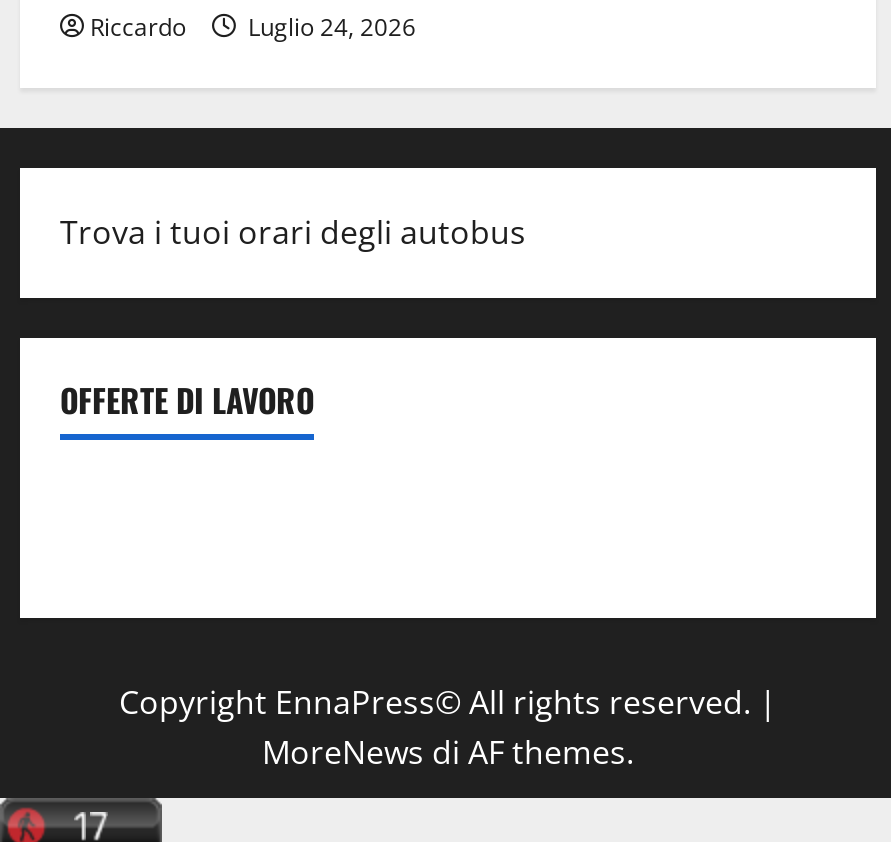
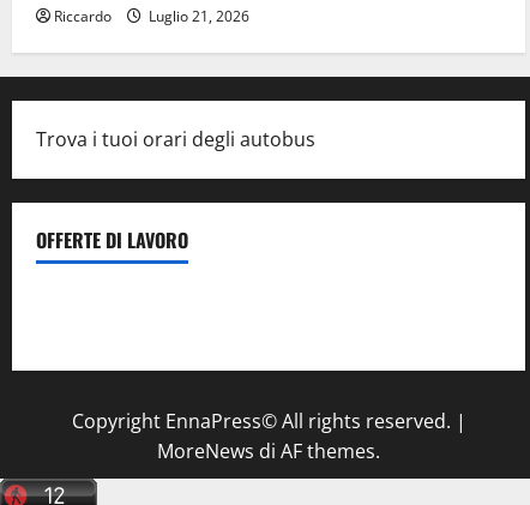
[90,10,416,44] Riccardo Luglio 24, 2026 -> [54,6,249,27] Riccardo Luglio 21, 2026

